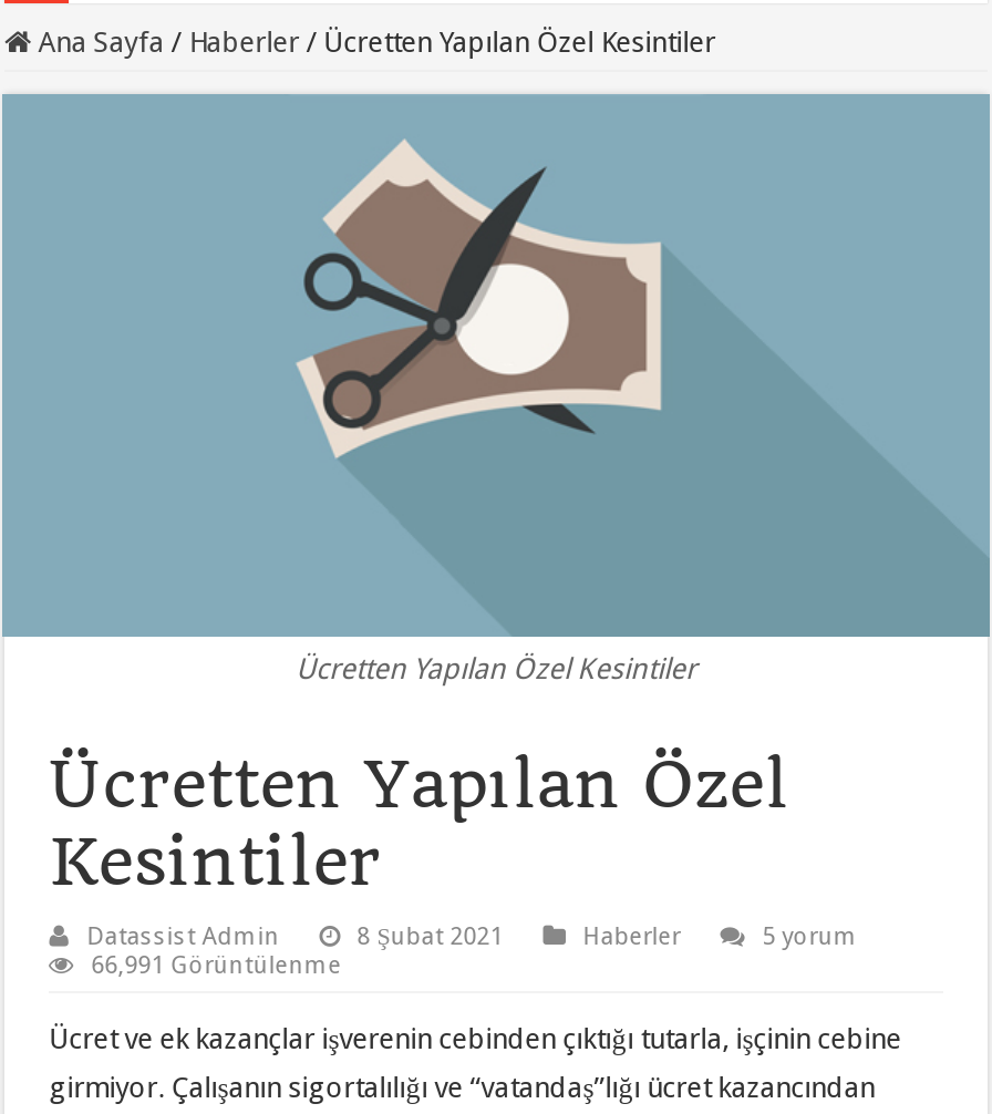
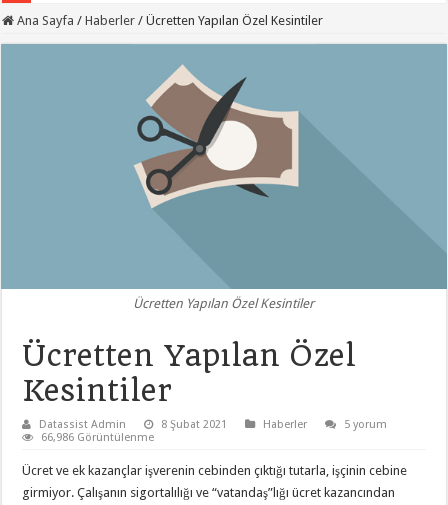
[91,951,341,980] 66,991 Görüntülenme -> [41,431,154,444] 66,986 Görüntülenme

